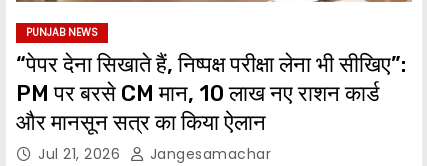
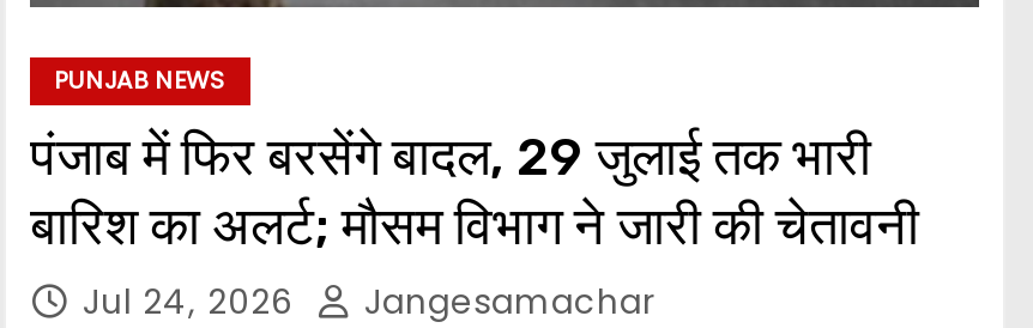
[16,51,406,164] “पेपर देना सिखाते हैं, निष्पक्ष परीक्षा लेना भी सीखिए”: | PM पर बरसे CM मान, 10 लाख नए राशन कार्ड | और मानसून सत्र का किया ऐलान | Jul 21, 2026 -> [30,123,919,324] पंजाब में फिर बरसेंगे बादल, 29 जुलाई तक भारी | बारिश का अलर्ट; मौसम विभाग ने जारी की चेतावनी | Jul 24, 2026

